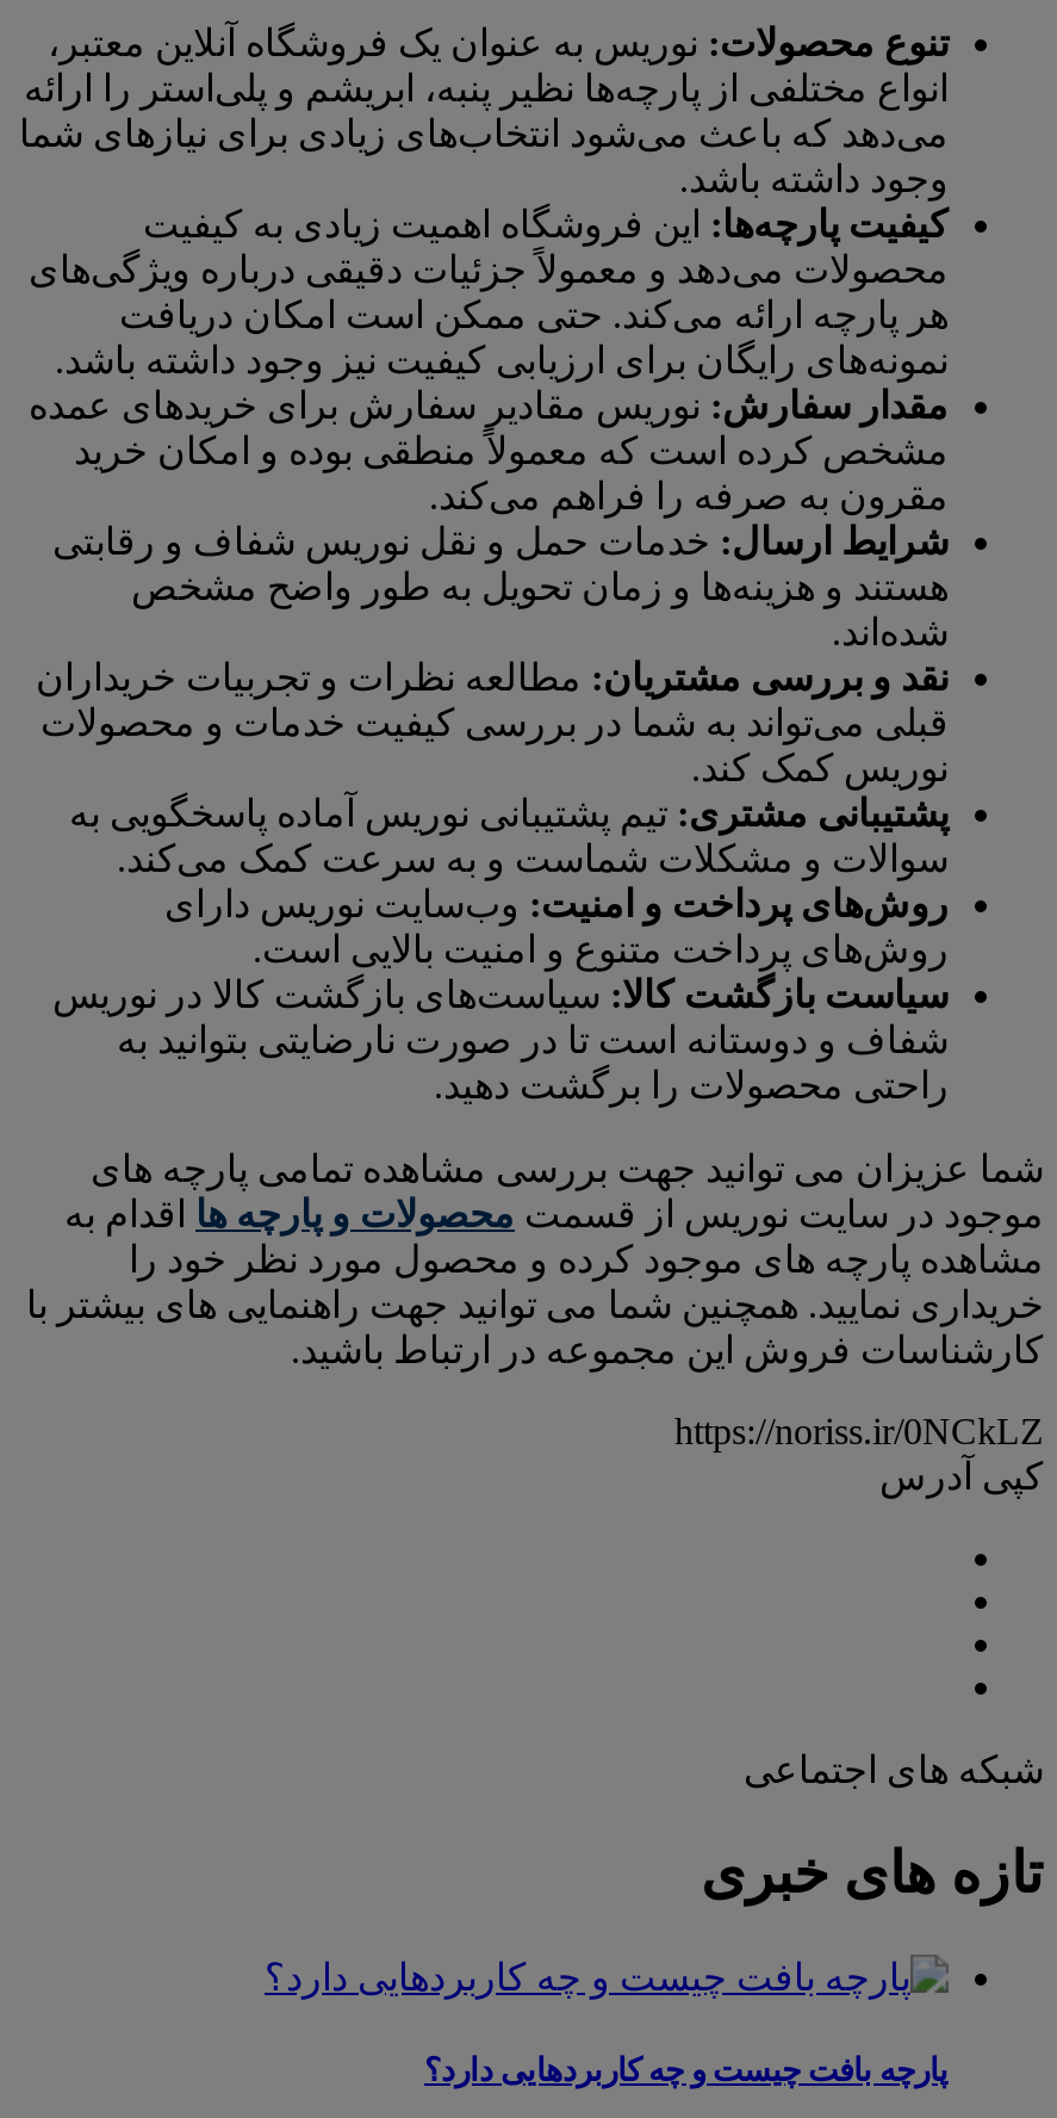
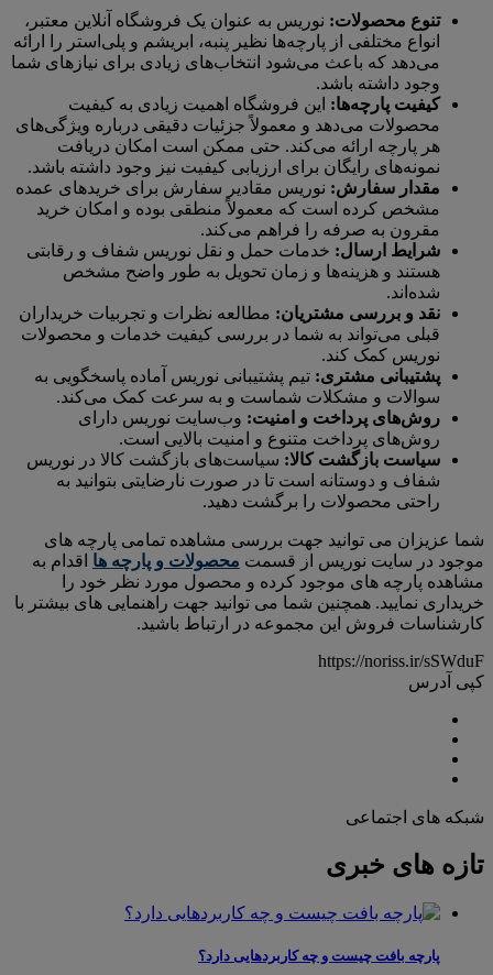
[674,1411,1044,1452] https://noriss.ir/0NCkLZ -> [318,652,484,670] https://noriss.ir/sSWduF

